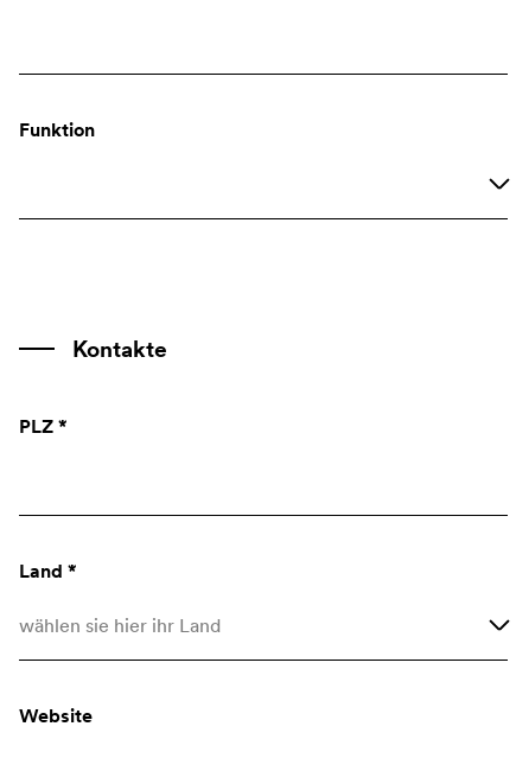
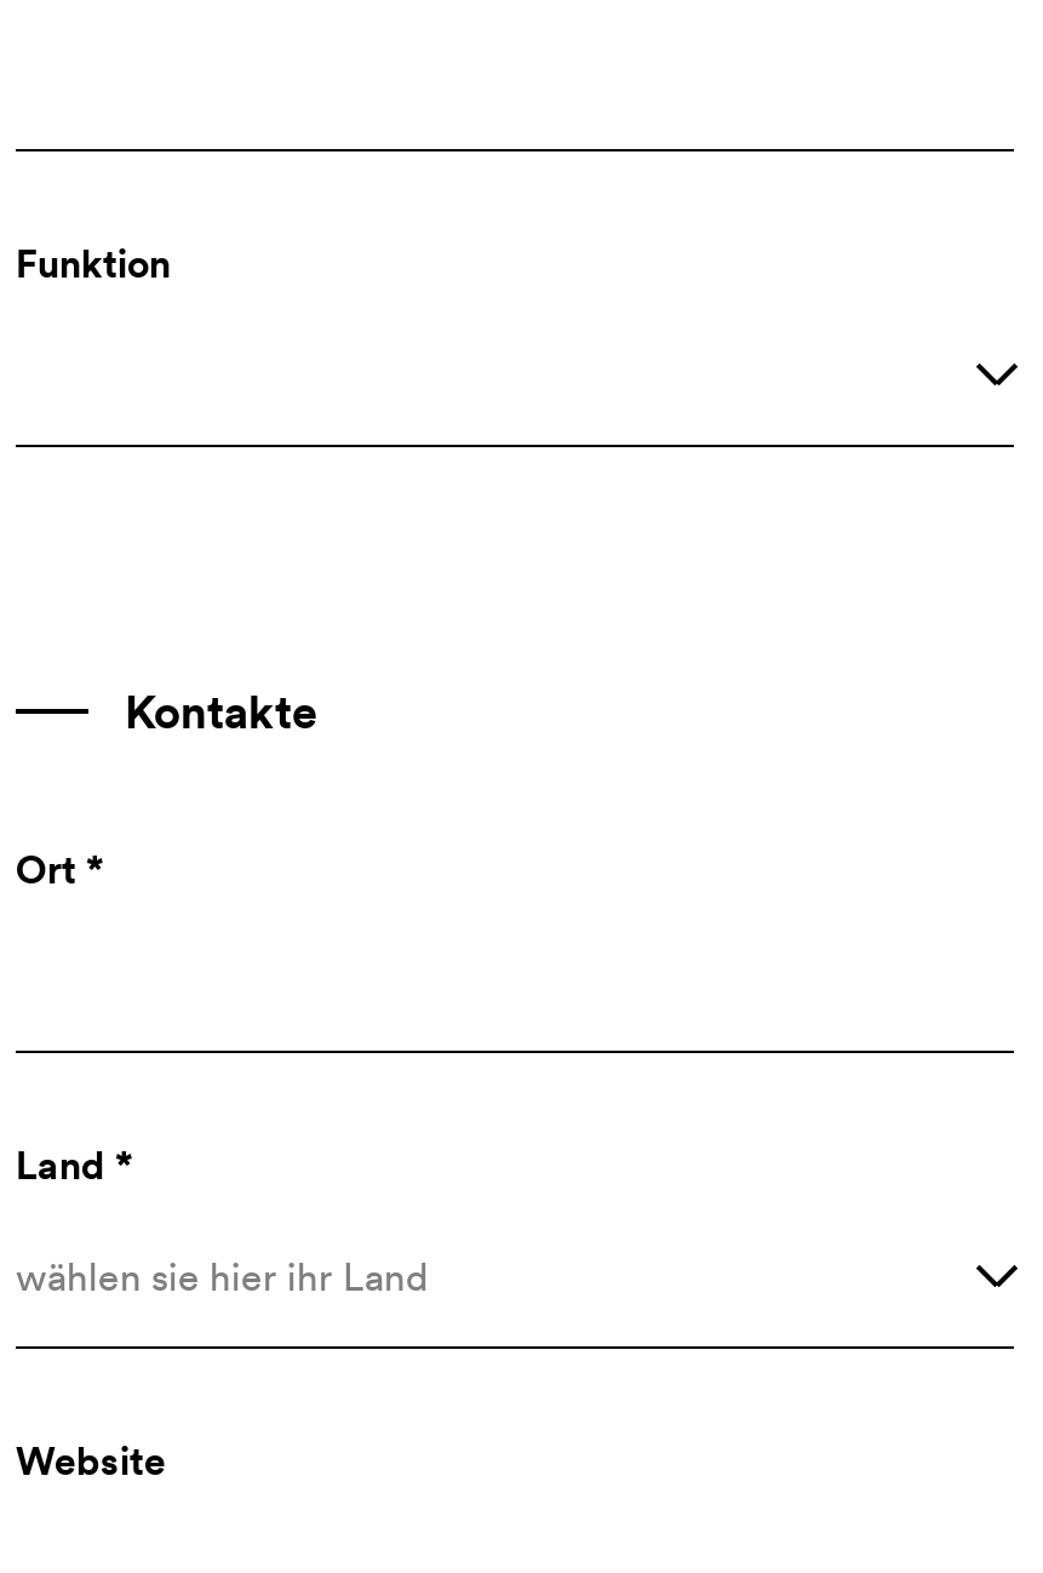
[19,414,67,438] PLZ * -> [16,845,105,893] Ort *

